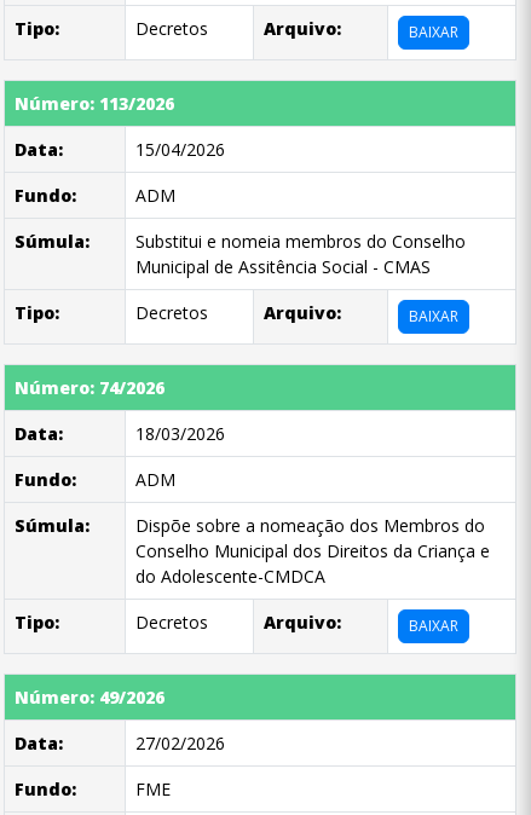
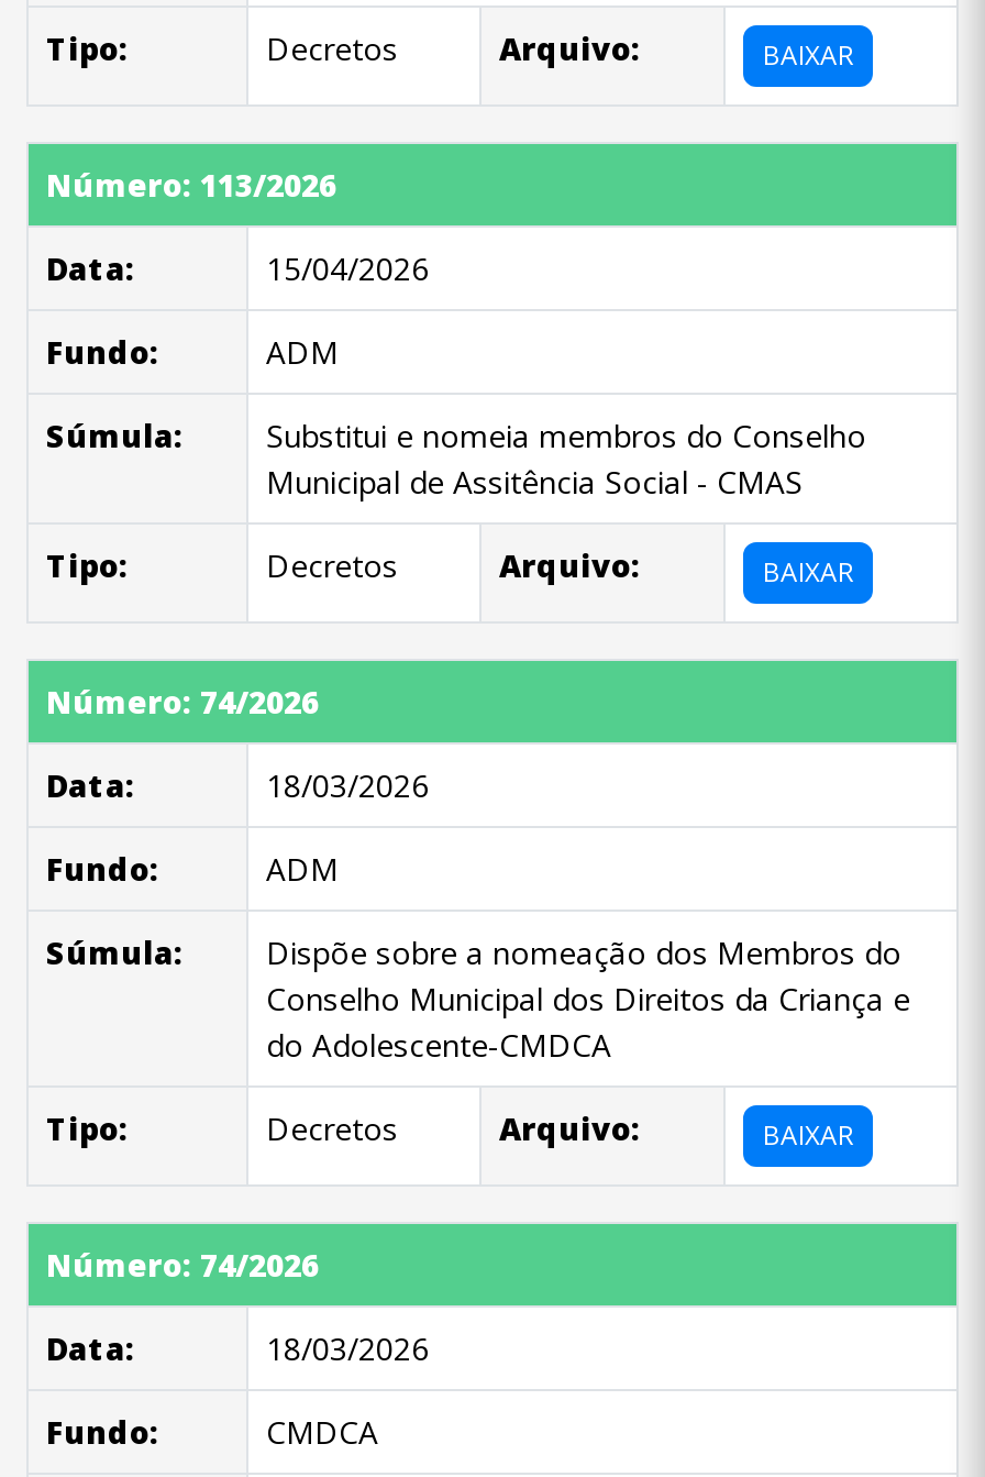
[15,685,165,708] Número: 49/2026 -> [46,1244,319,1285] Número: 74/2026
[135,731,225,754] 27/02/2026 -> [266,1327,429,1369] 18/03/2026
[135,777,171,800] FME -> [266,1411,378,1453] CMDCA

